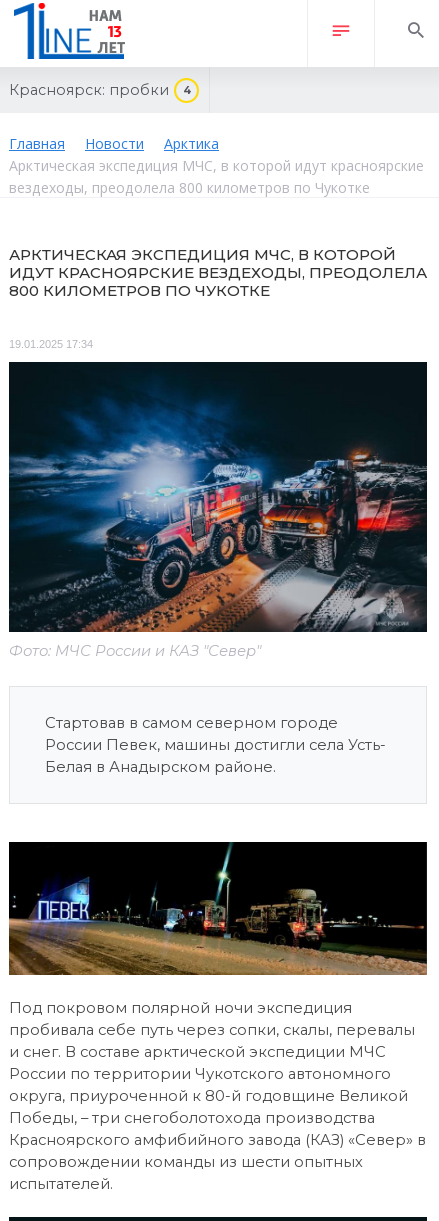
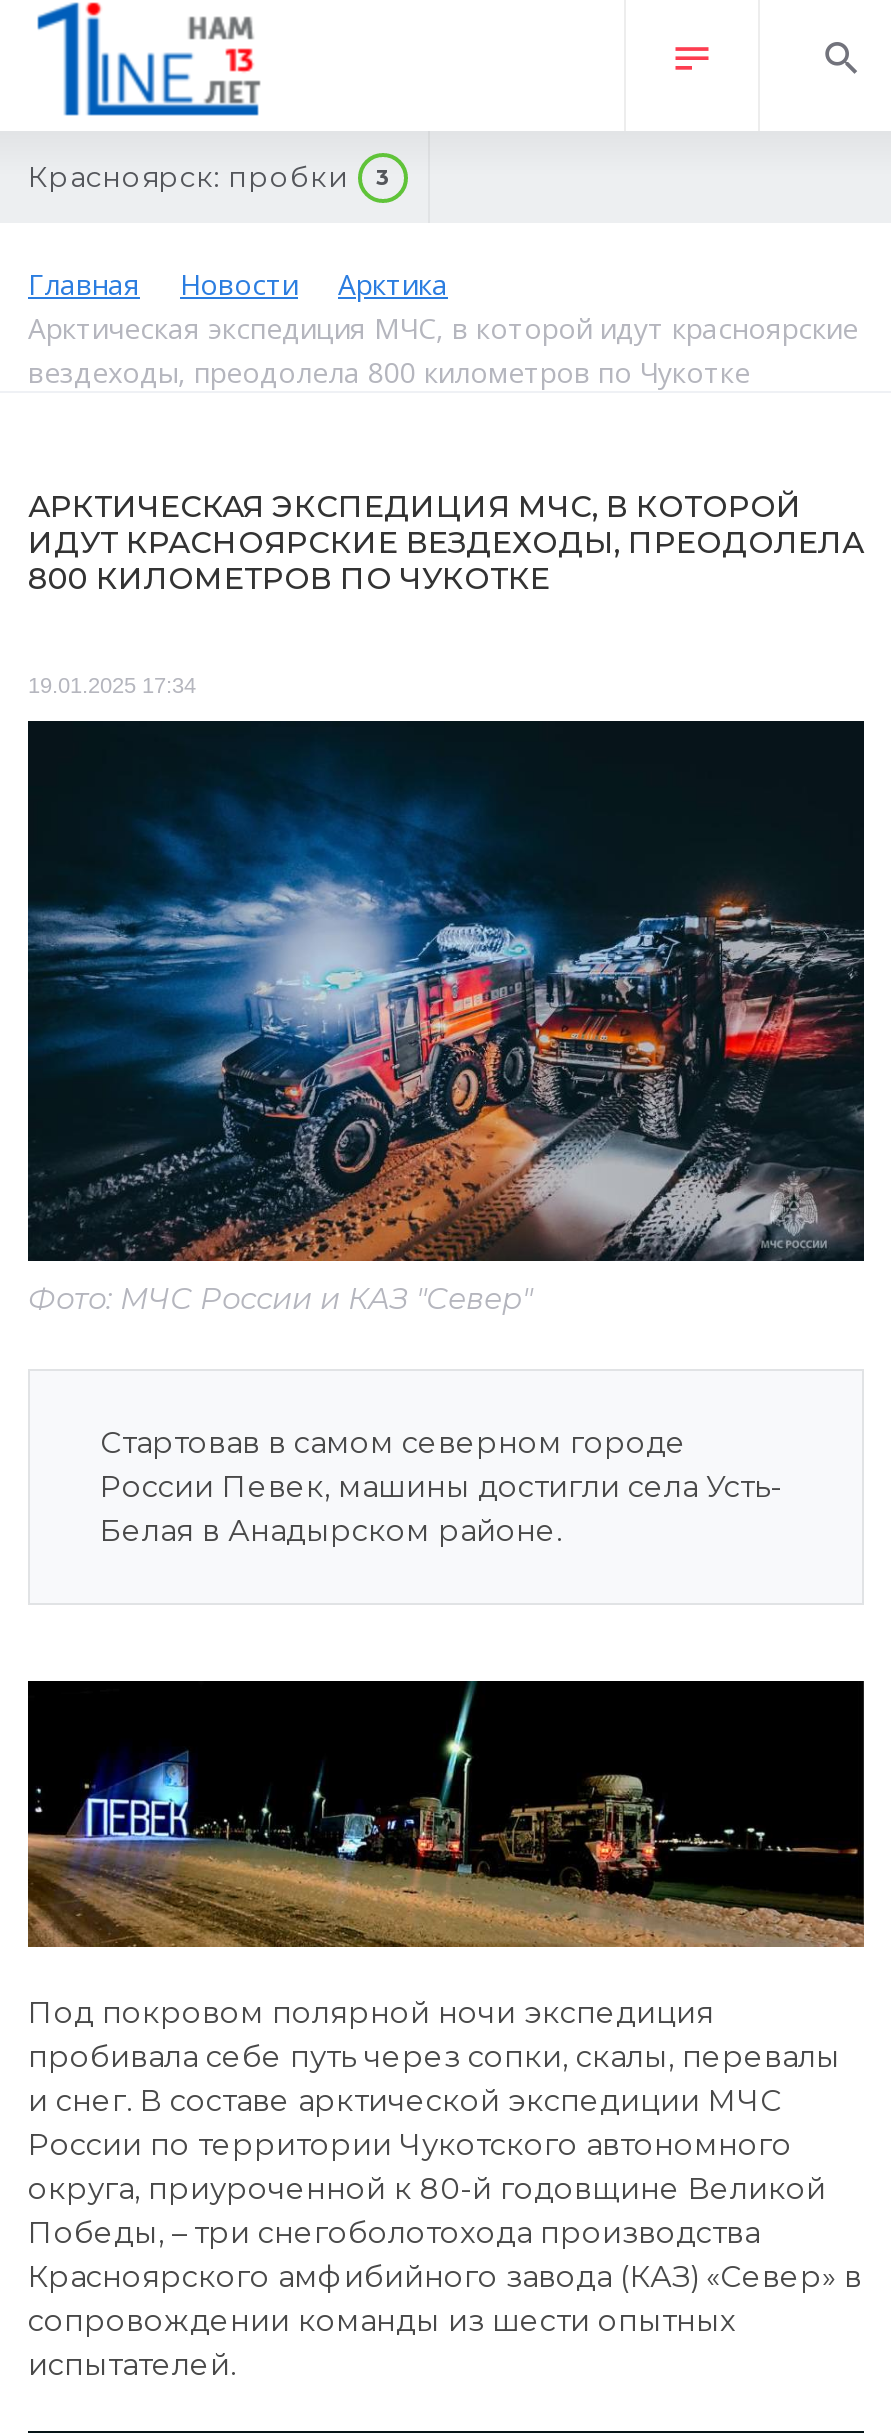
[9,80,190,98] Красноярск: пробки 4 -> [28,158,390,194] Красноярск: пробки 3

